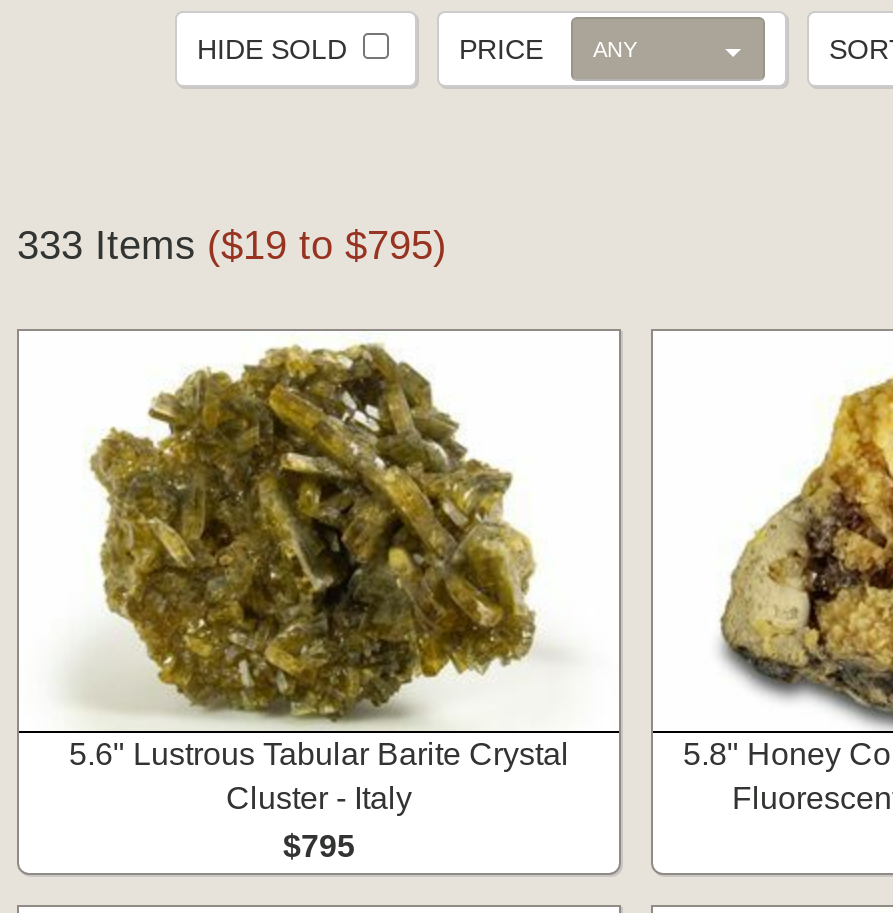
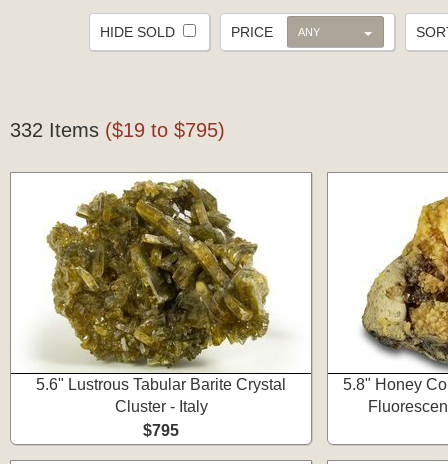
[17,223,447,267] 333 Items ($19 to $795) -> [10,119,225,141] 332 Items ($19 to $795)

